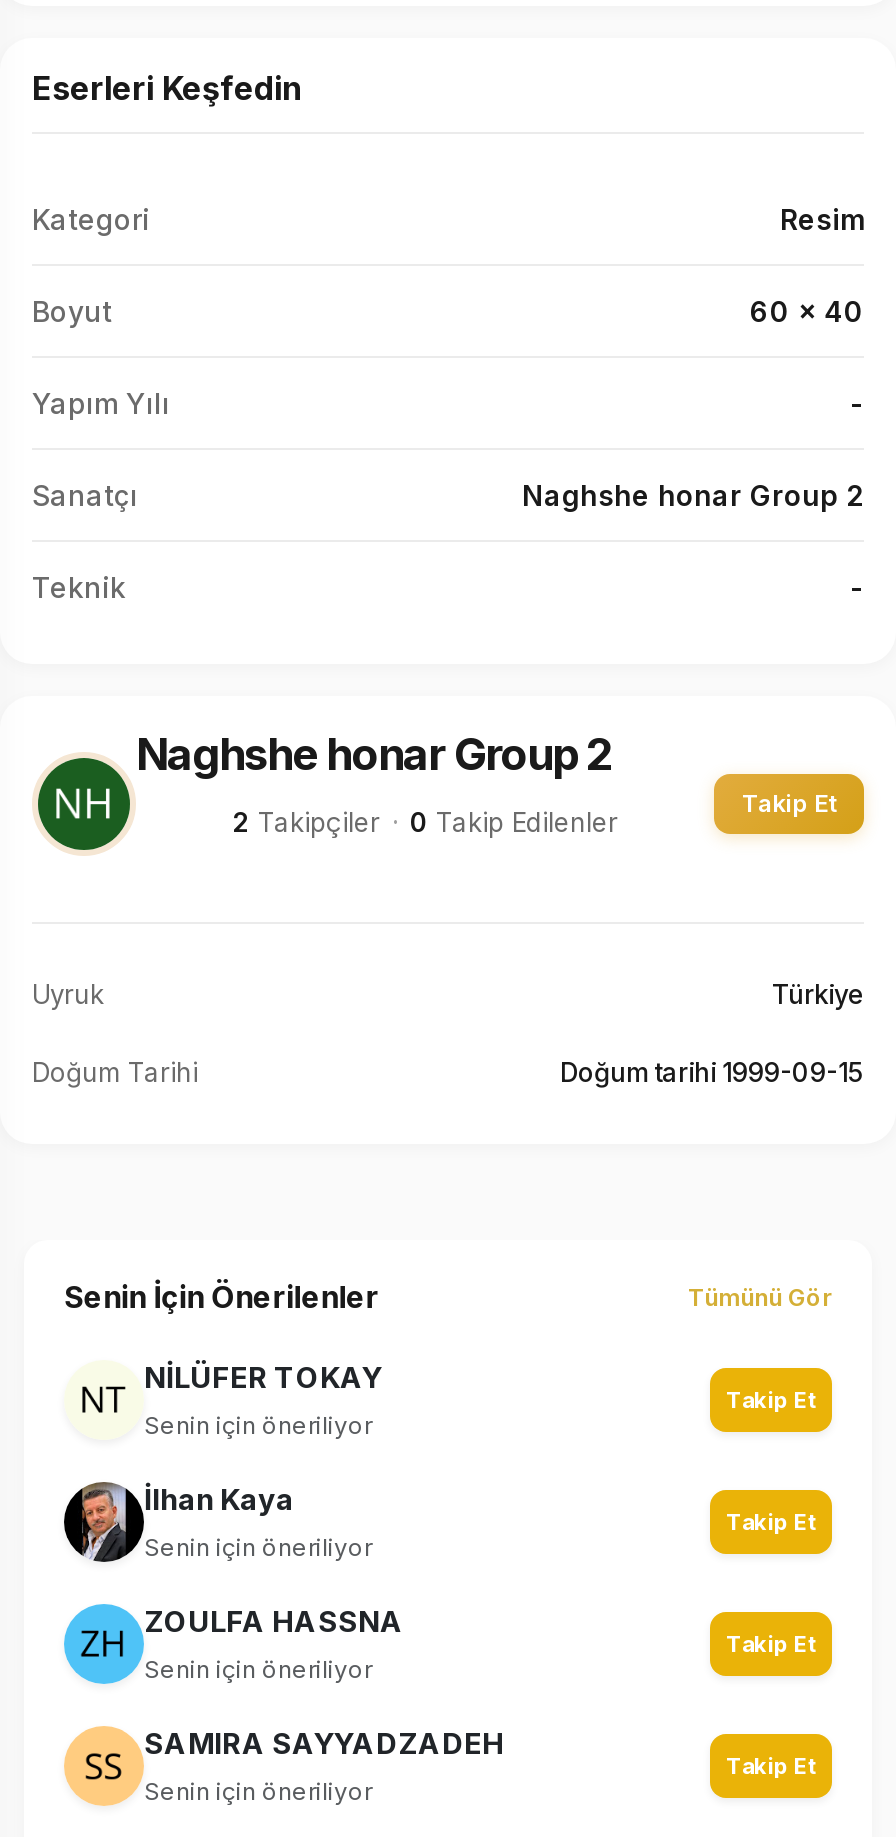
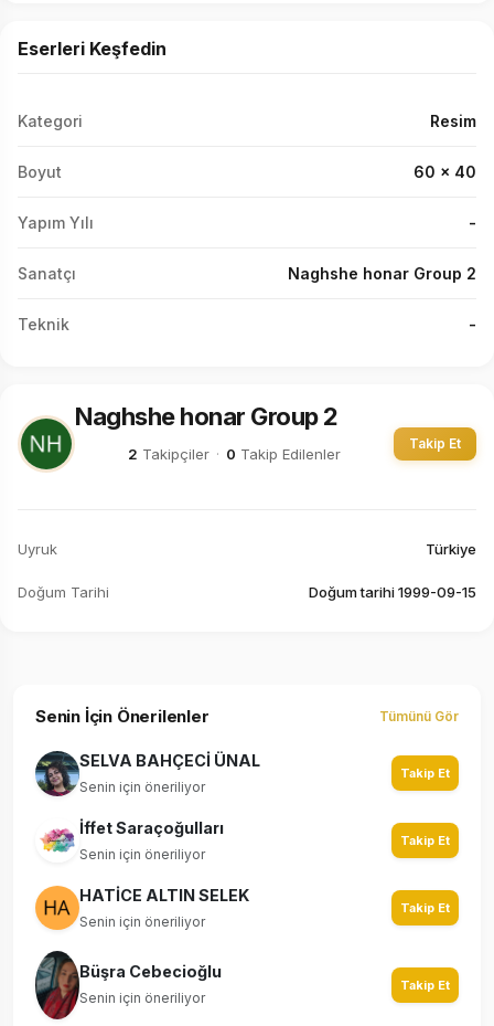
[64,1360,382,1442] [image] | NİLÜFER TOKAY -> [34,750,260,797] [image] | SELVA BAHÇECİ ÜNAL
[62,1480,294,1564] [image] | İlhan Kaya -> [35,818,224,863] [image] | İffet Saraçoğulları
[62,1602,404,1686] [image] | ZOULFA HASSNA -> [34,885,249,931] [image] | HATİCE ALTIN SELEK
[64,1722,504,1828] [image] | SAMIRA SAYYADZADEH -> [34,950,222,1020] [image] | Büşra Cebecioğlu

